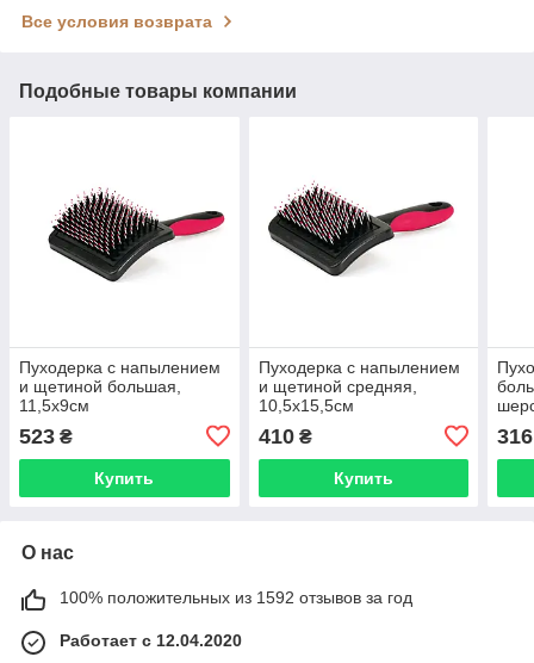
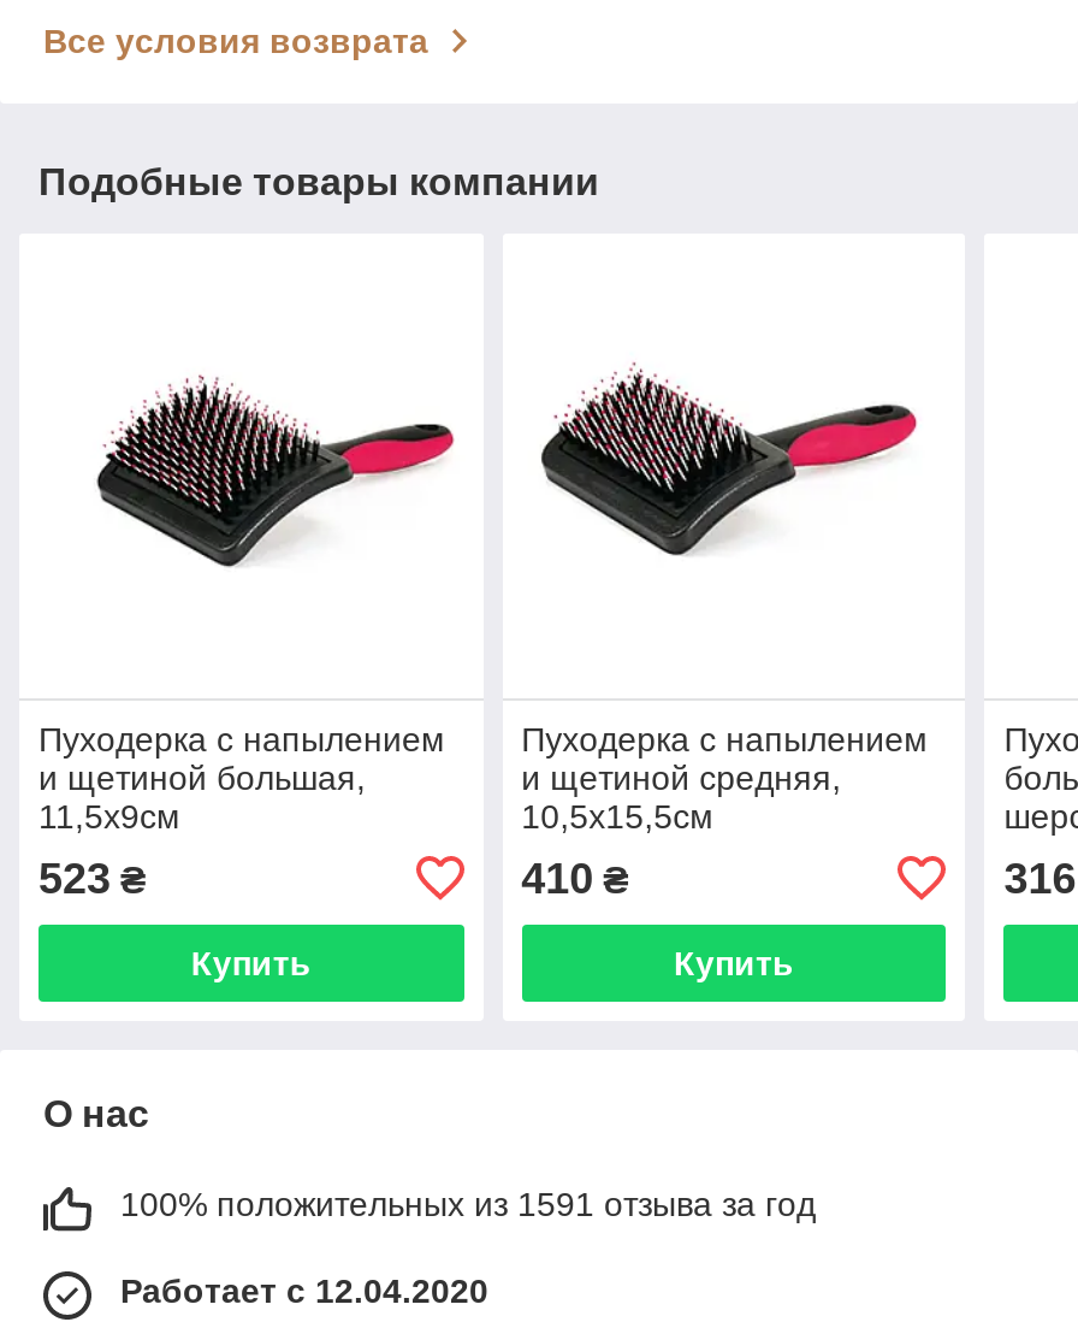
[60,588,412,607] 100% положительных из 1592 отзывов за год -> [120,1184,816,1223] 100% положительных из 1591 отзыва за год

